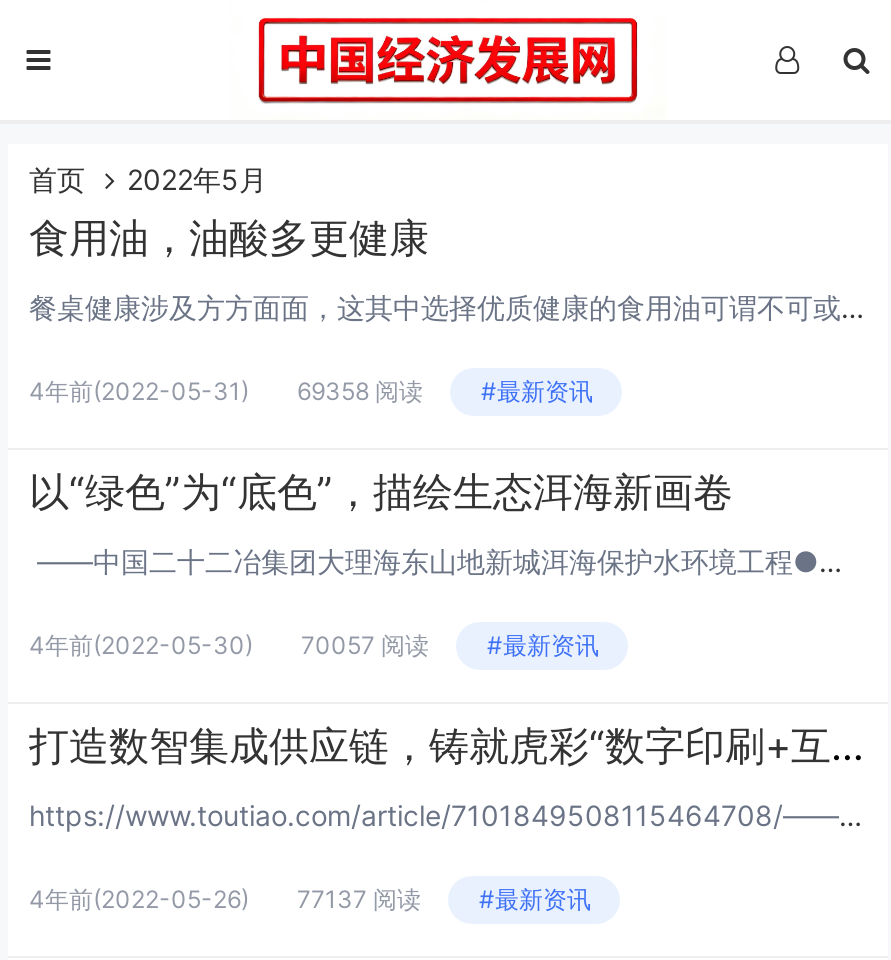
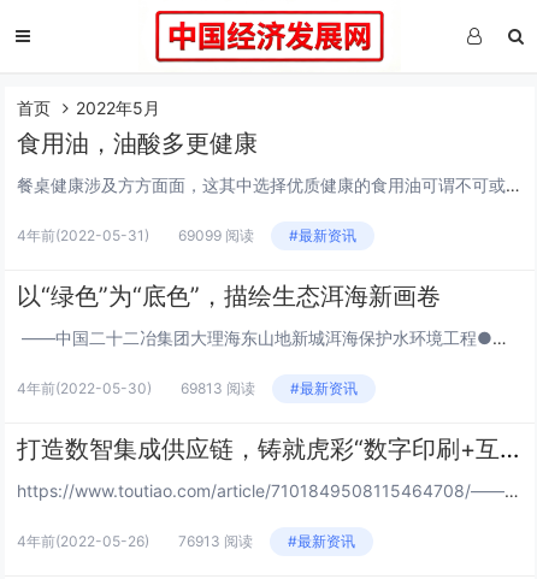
[29,376,593,406] 4年前(2022-05-31) 69358 阅读 #最新资讯 -> [17,226,357,244] 4年前(2022-05-31) 69099 阅读 #最新资讯
[29,630,599,660] 4年前(2022-05-30) 70057 阅读 #最新资讯 -> [17,379,358,397] 4年前(2022-05-30) 69813 阅读 #最新资讯
[29,884,591,914] 4年前(2022-05-26) 77137 阅读 #最新资讯 -> [17,532,356,550] 4年前(2022-05-26) 76913 阅读 #最新资讯

